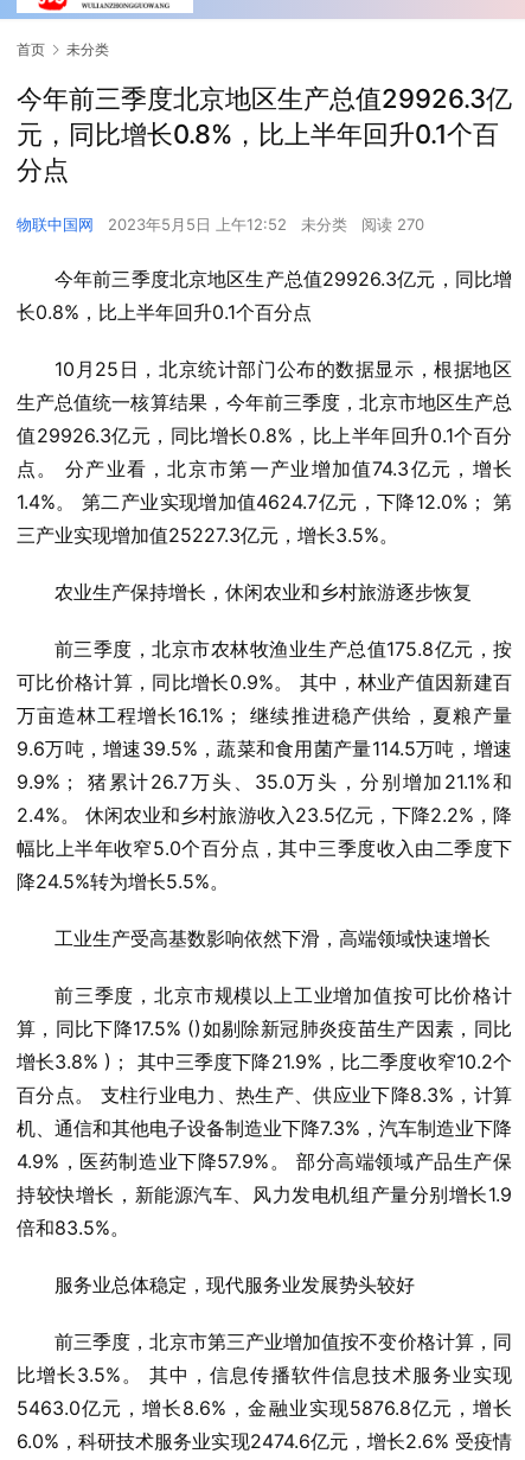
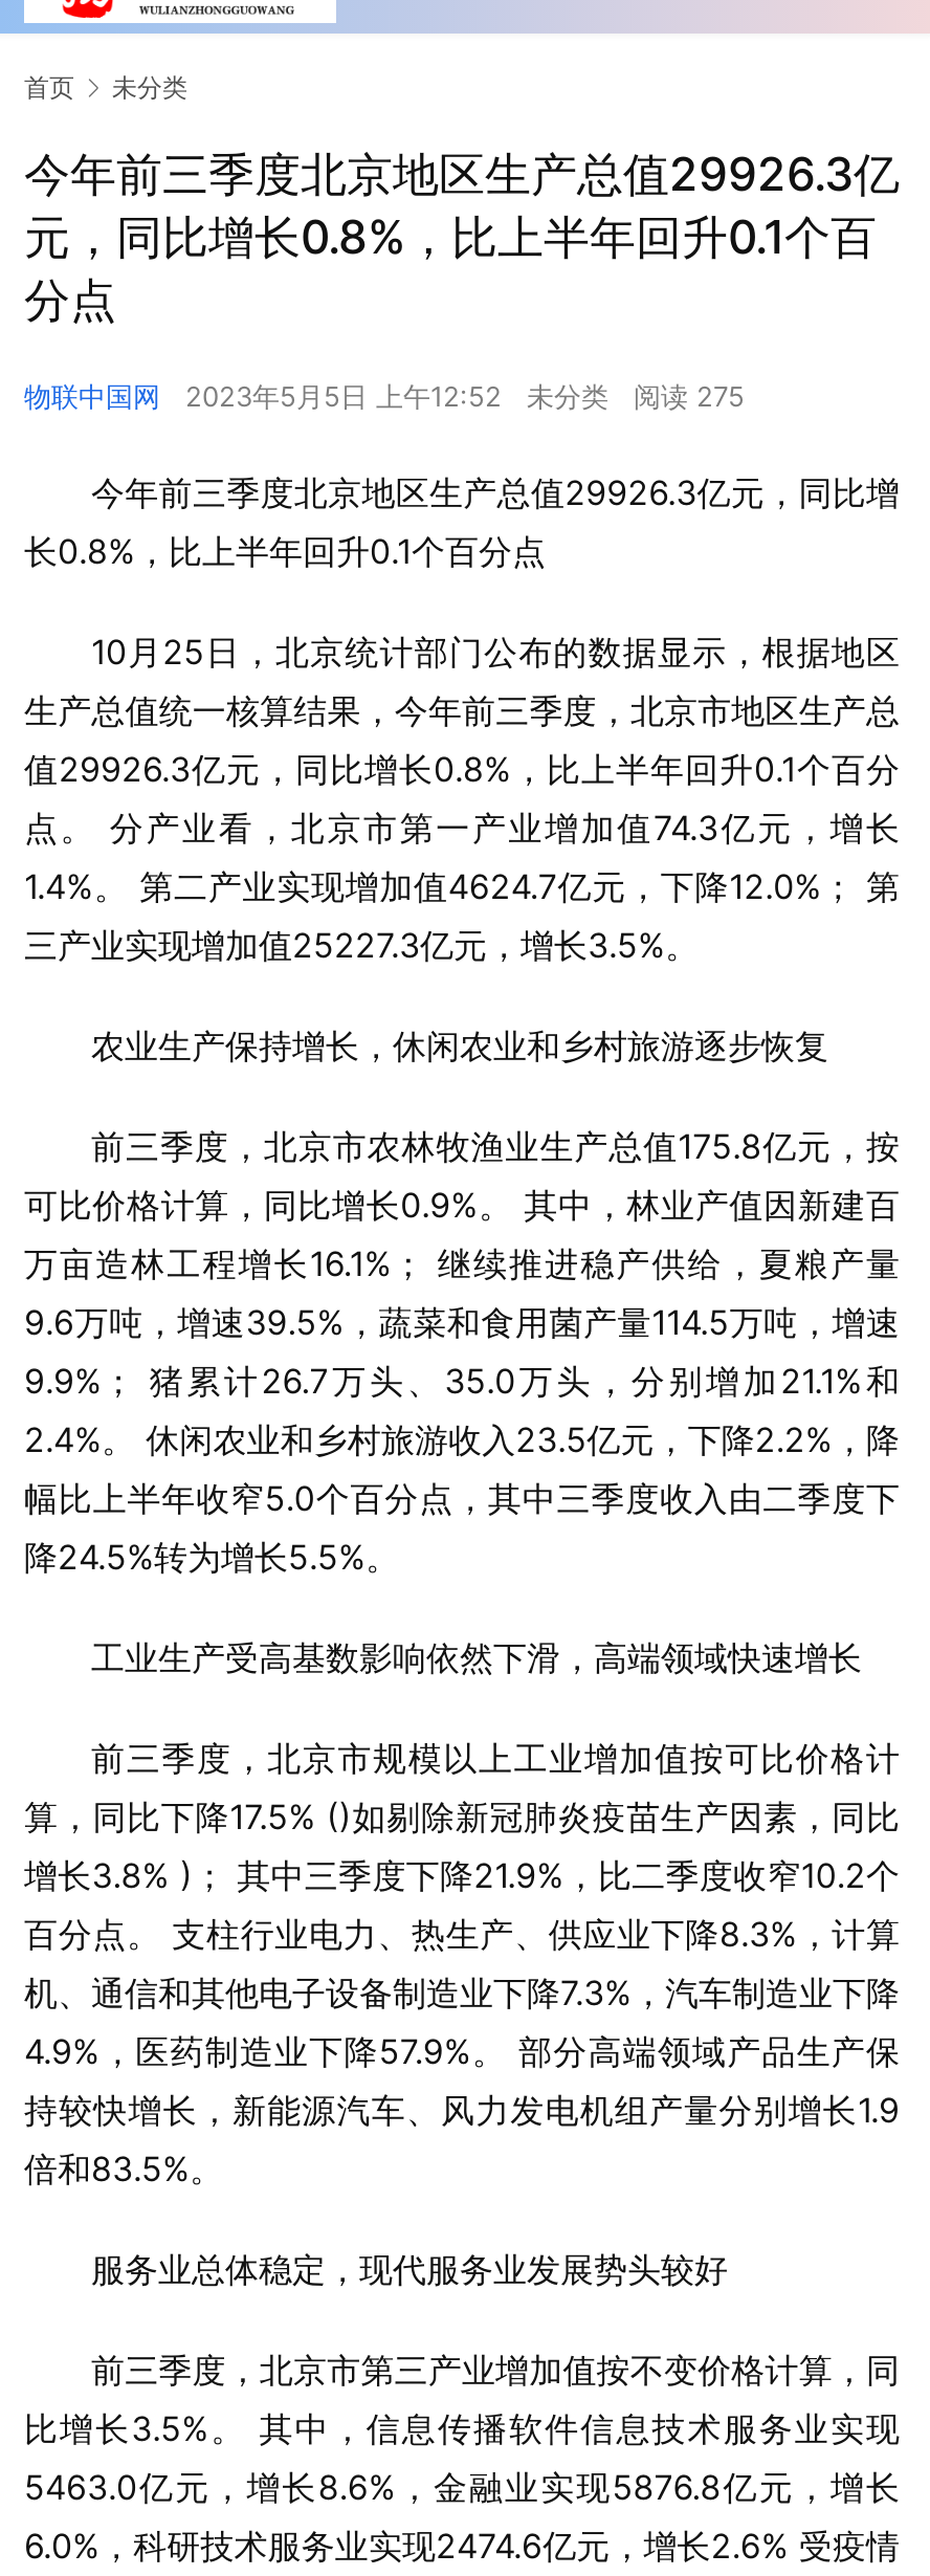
[17,215,424,234] 物联中国网 2023年5月5日 上午12:52 未分类 阅读 270 -> [24,380,745,413] 物联中国网 2023年5月5日 上午12:52 未分类 阅读 275

